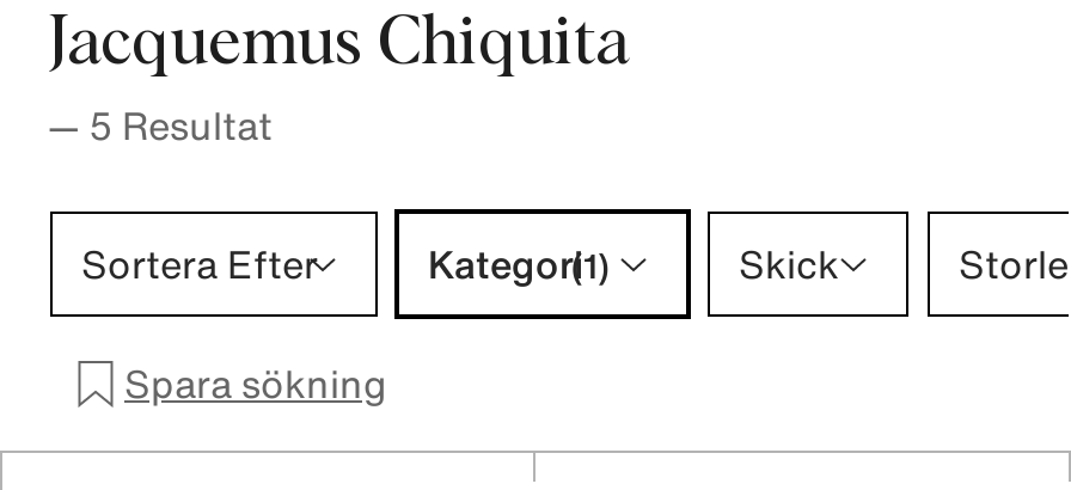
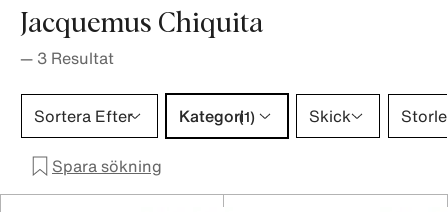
[48,97,273,154] — 5 Resultat -> [20,46,114,70] — 3 Resultat

